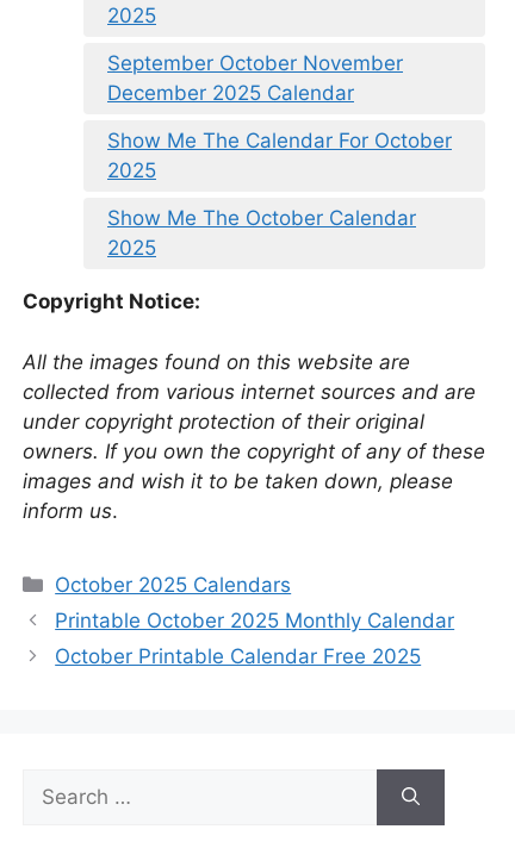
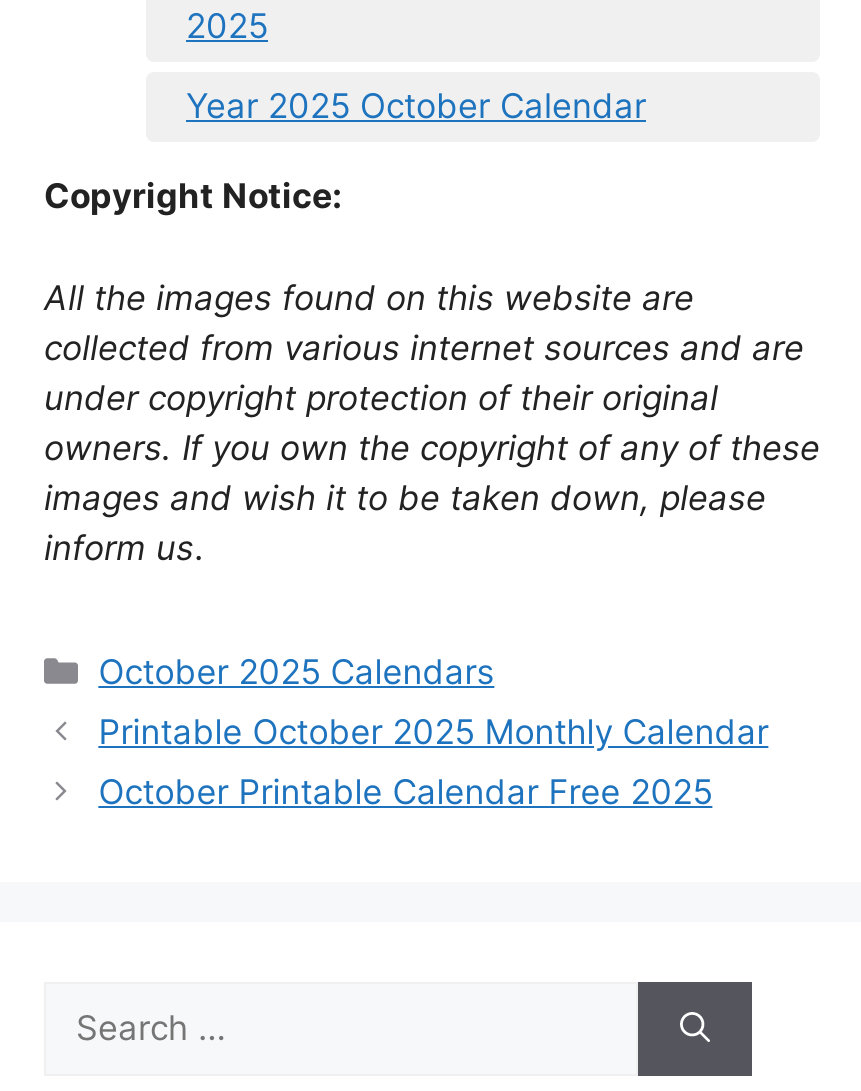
[107,52,452,260] September October November | December 2025 Calendar | Show Me The Calendar For October | 2025 | Show Me The October Calendar | 2025 -> [186,87,646,127] Year 2025 October Calendar

